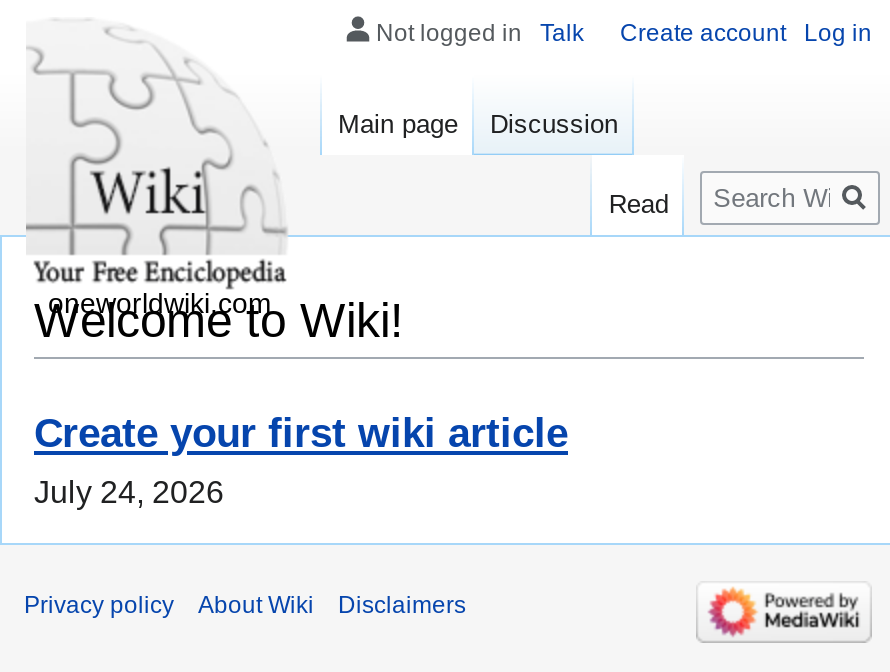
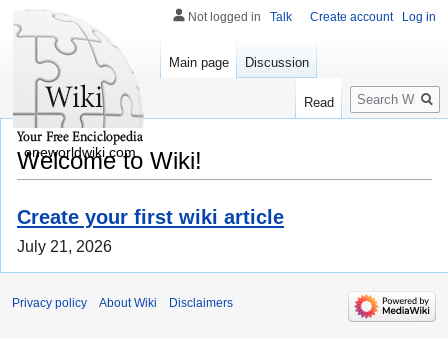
[34,476,224,510] July 24, 2026 -> [17,238,112,255] July 21, 2026

